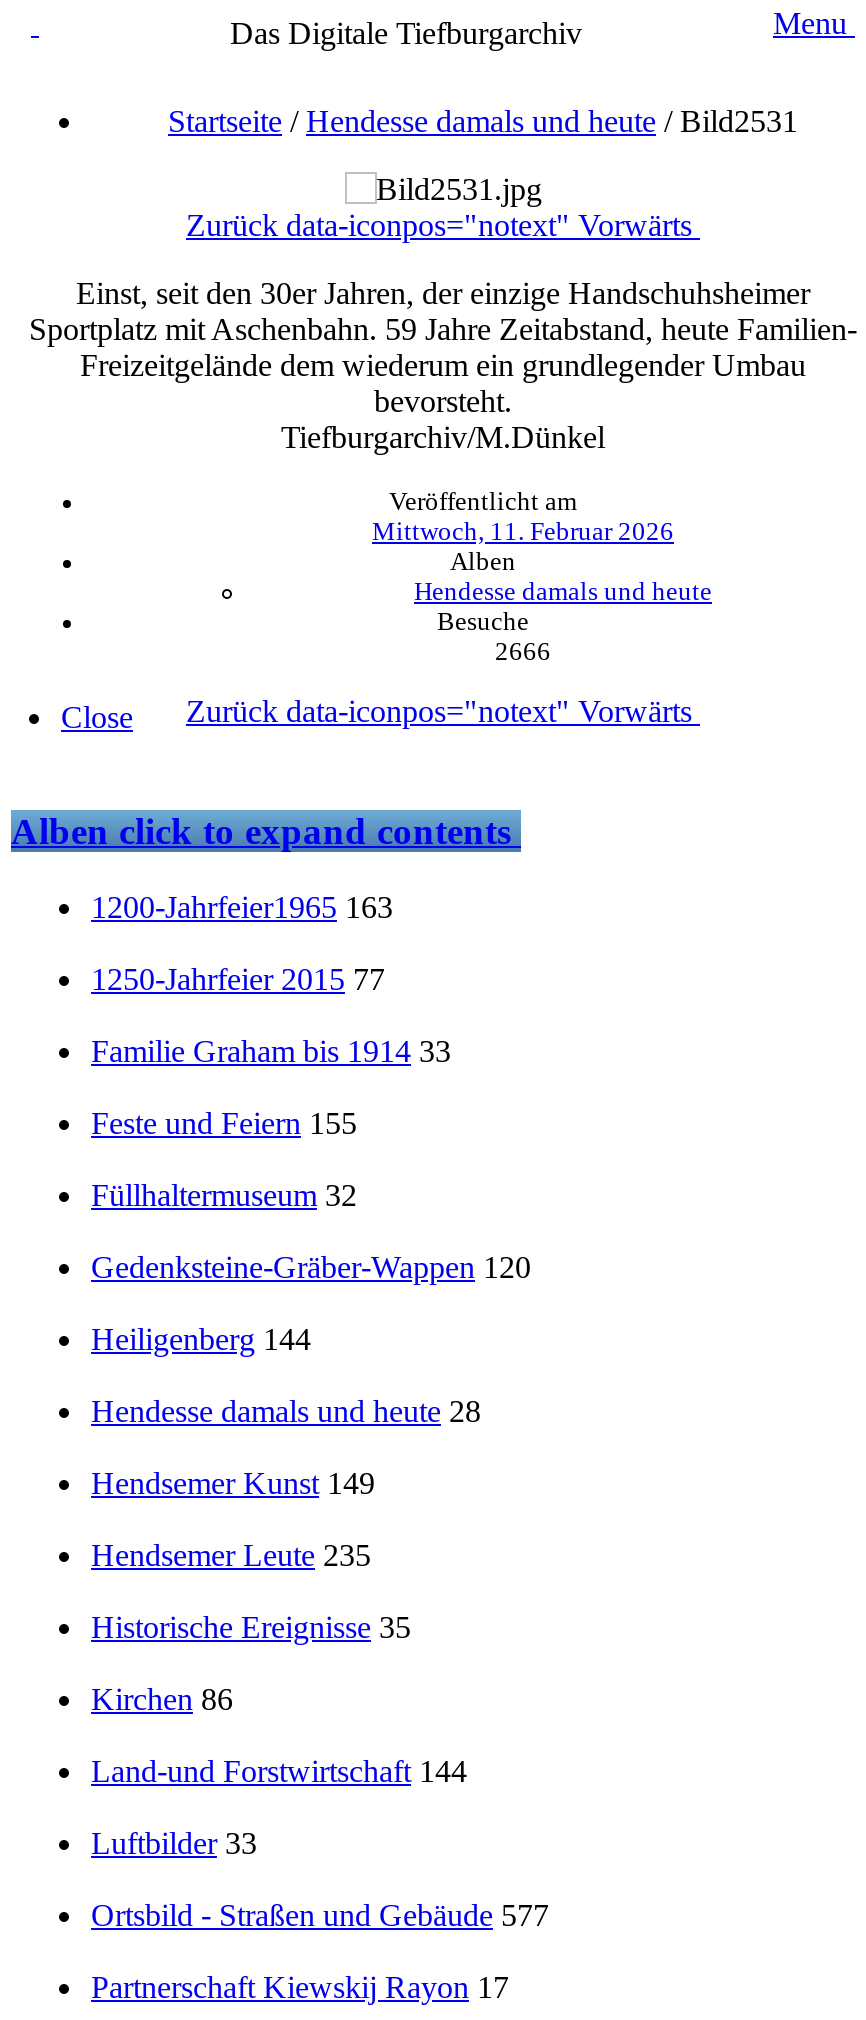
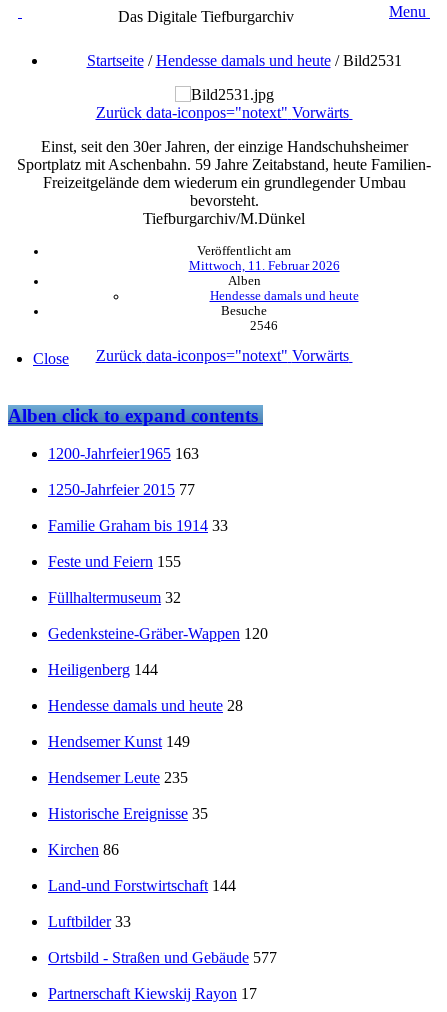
[495,638,551,666] 2666 -> [250,319,278,333] 2546

